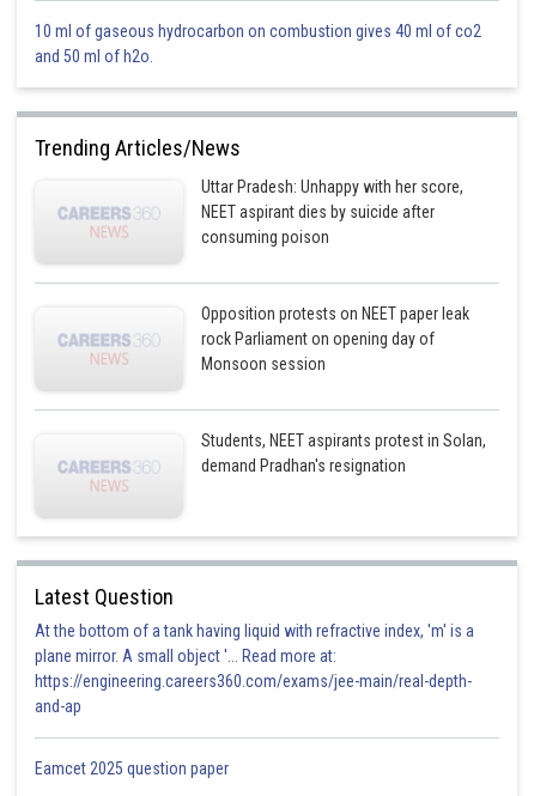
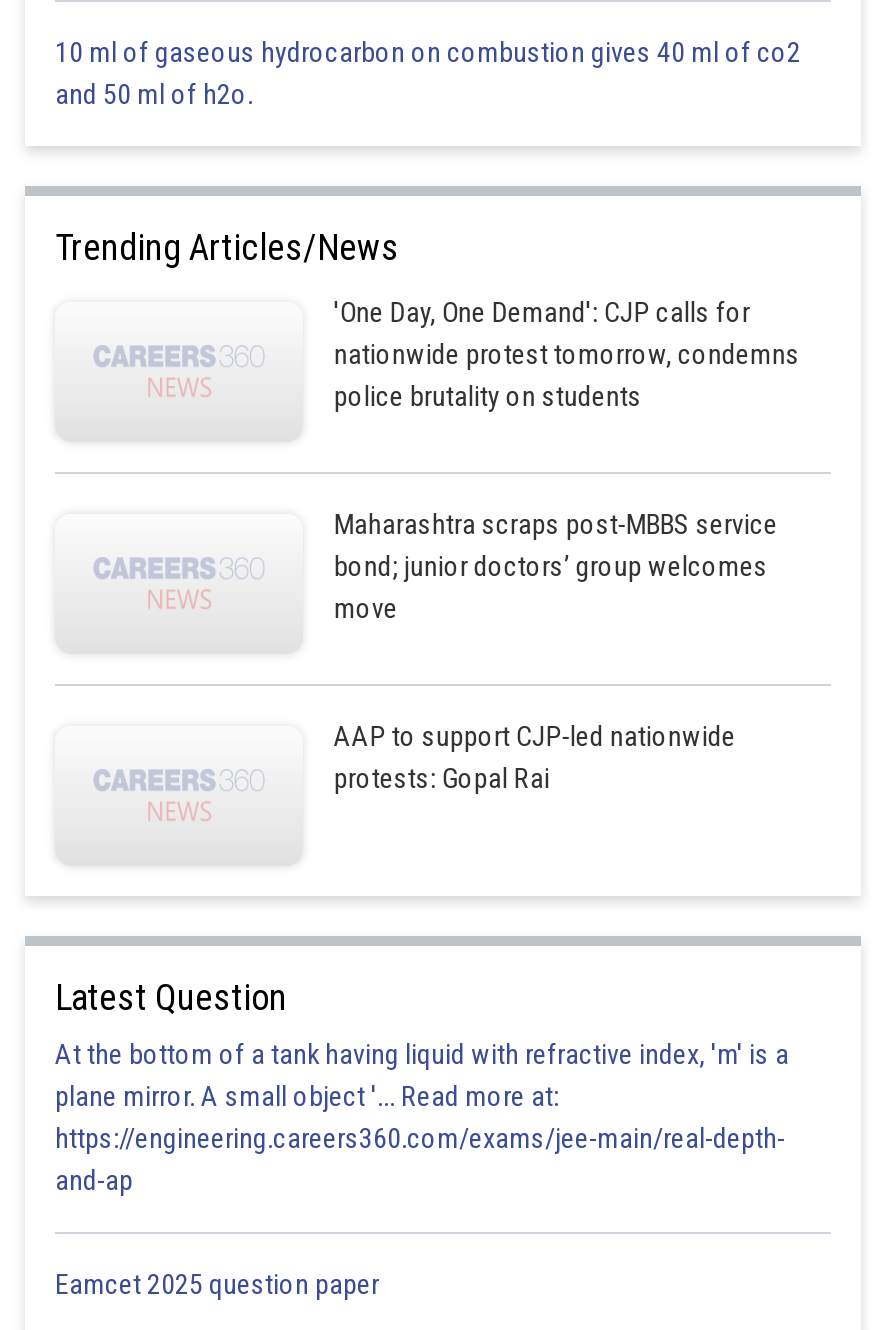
[202,177,464,247] Uttar Pradesh: Unhappy with her score, | NEET aspirant dies by suicide after | consuming poison -> [334,296,800,412] 'One Day, One Demand': CJP calls for | nationwide protest tomorrow, condemns | police brutality on students
[202,304,470,373] Opposition protests on NEET paper leak | rock Parliament on opening day of | Monsoon session -> [334,508,778,624] Maharashtra scraps post-MBBS service | bond; junior doctors’ group welcomes | move
[202,431,486,475] Students, NEET aspirants protest in Solan, | demand Pradhan's resignation -> [334,720,736,794] AAP to support CJP-led nationwide | protests: Gopal Rai

